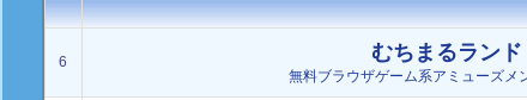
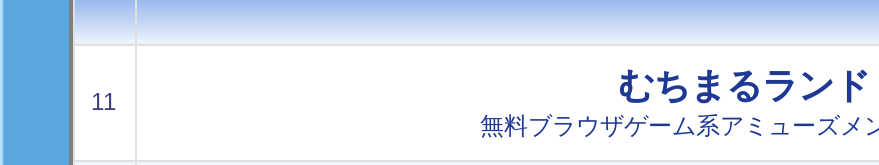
[59,54,67,70] 6 -> [91,88,117,116] 11

